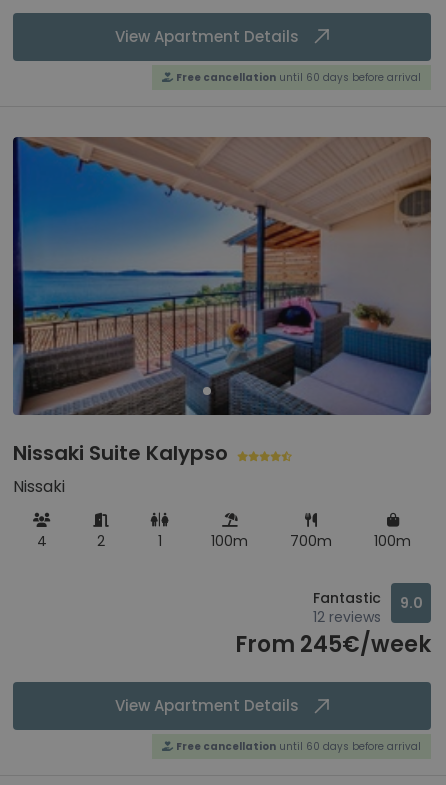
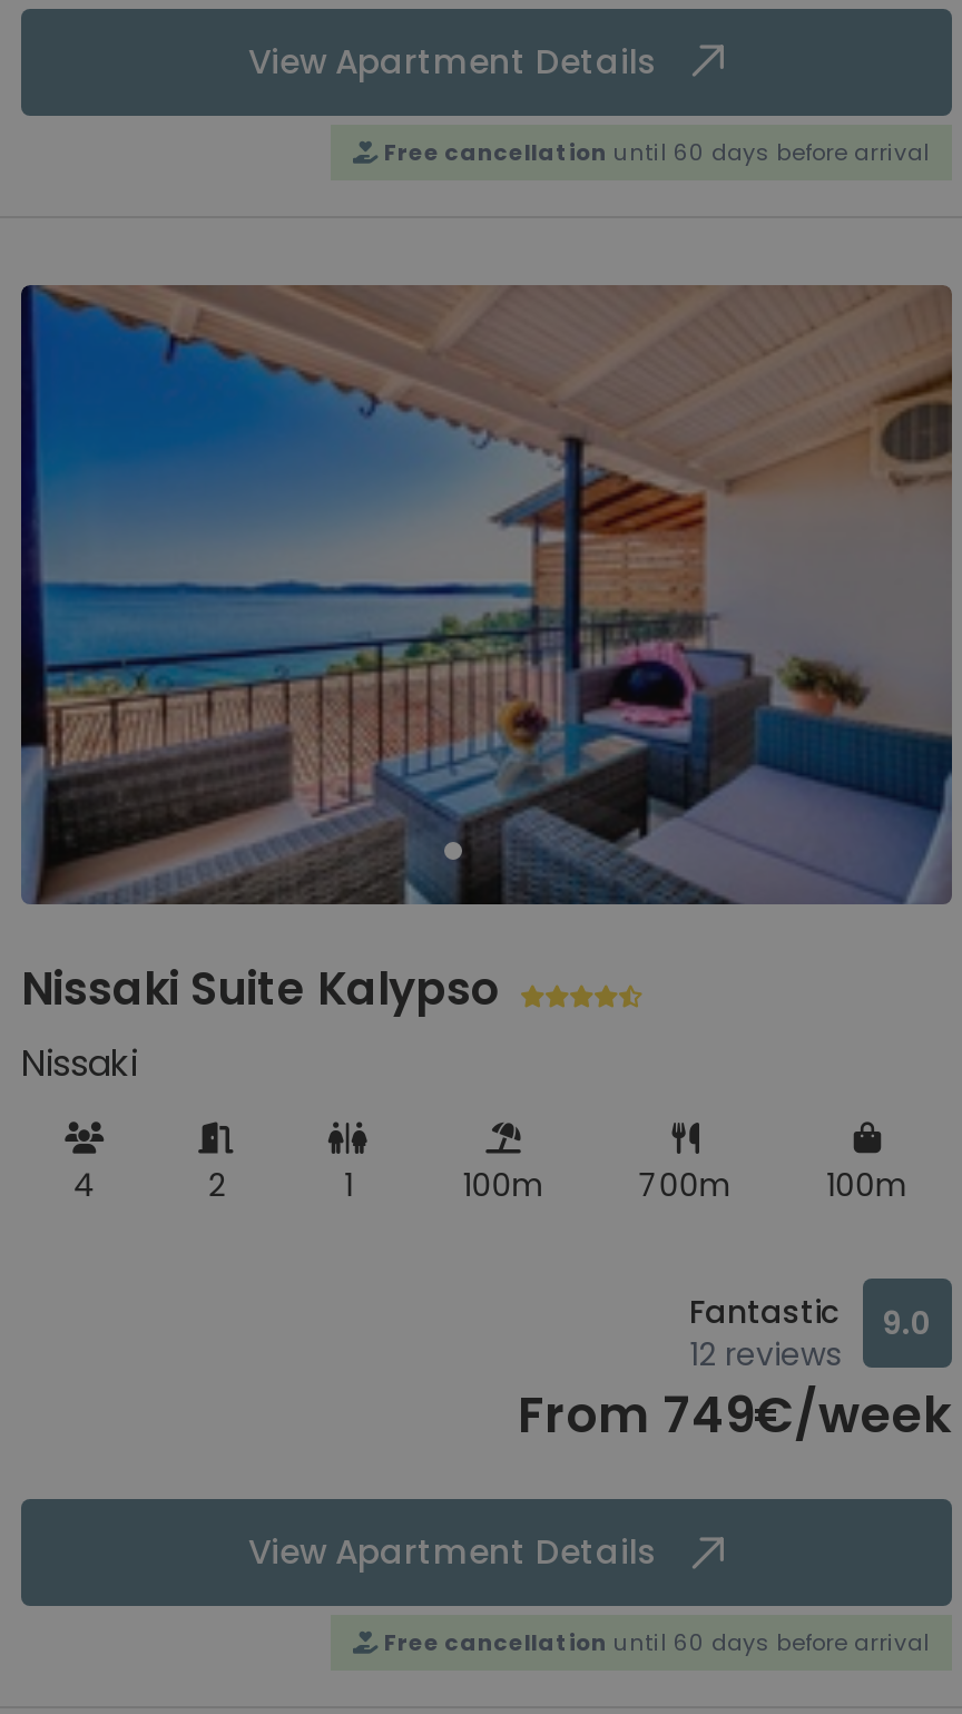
[235,629,431,660] From 245€/week -> [518,1382,952,1451] From 749€/week

